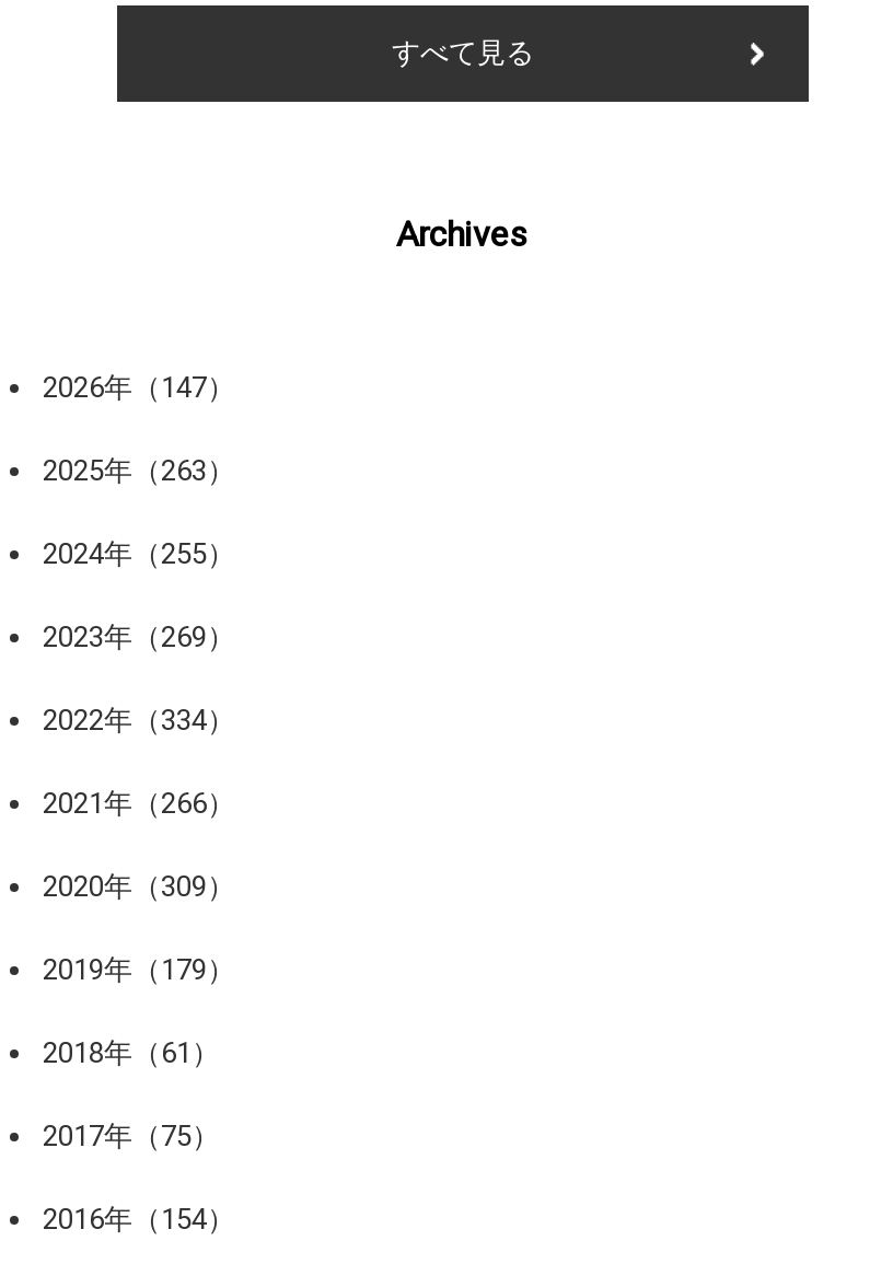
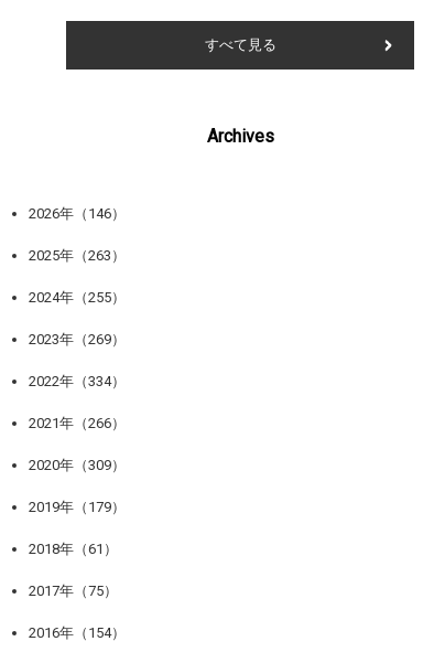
[43,372,235,405] 2026年（147） -> [29,206,126,222] 2026年（146）

